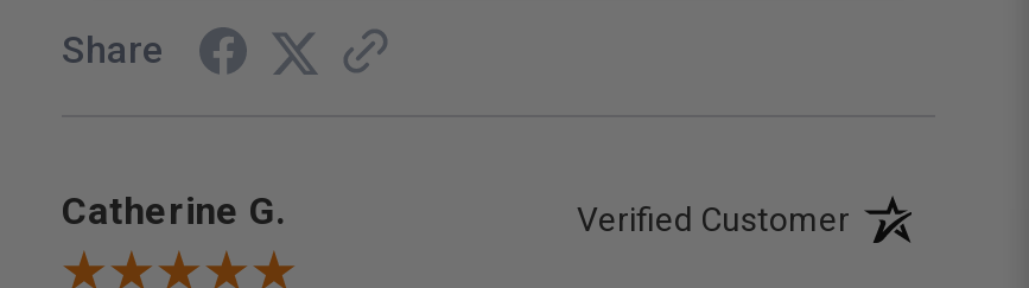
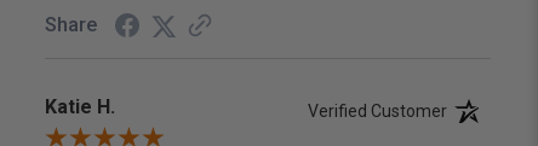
[62,188,285,233] Catherine G. -> [45,95,115,118] Katie H.

